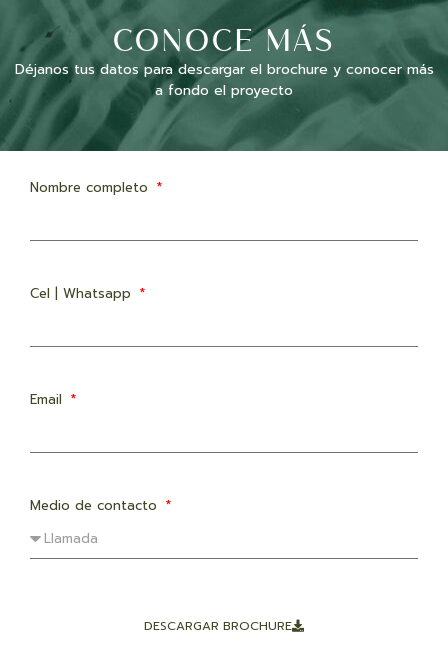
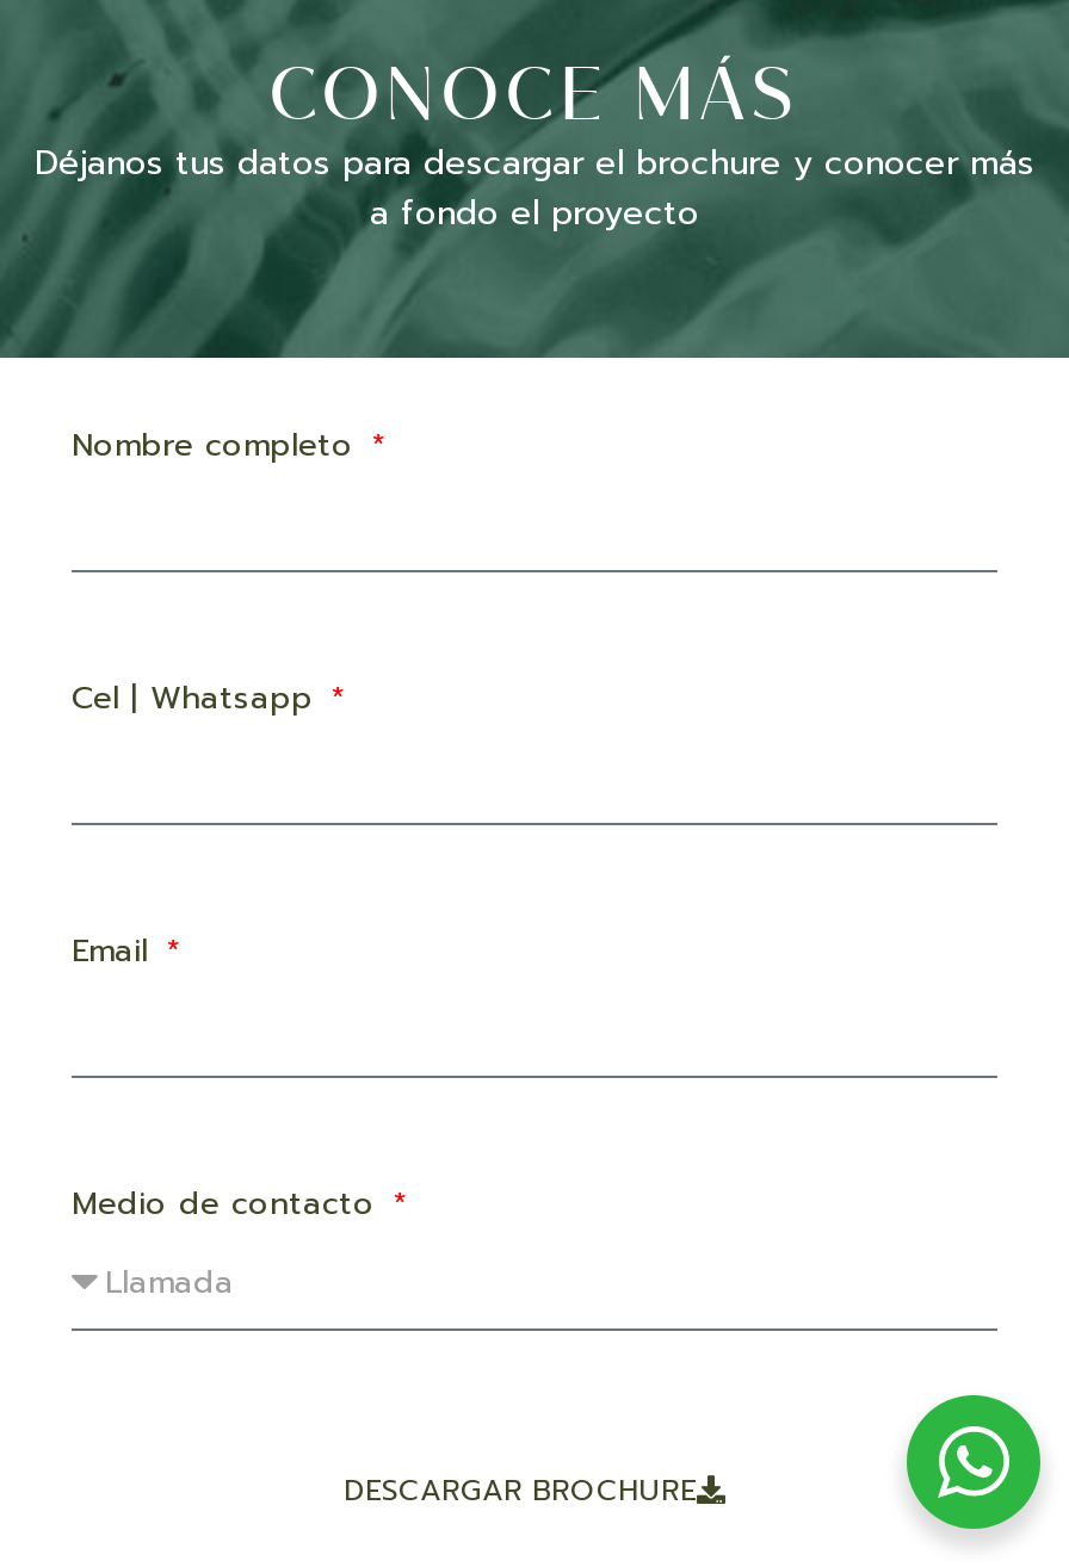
none -> [902,1393,1045,1541] [image]

